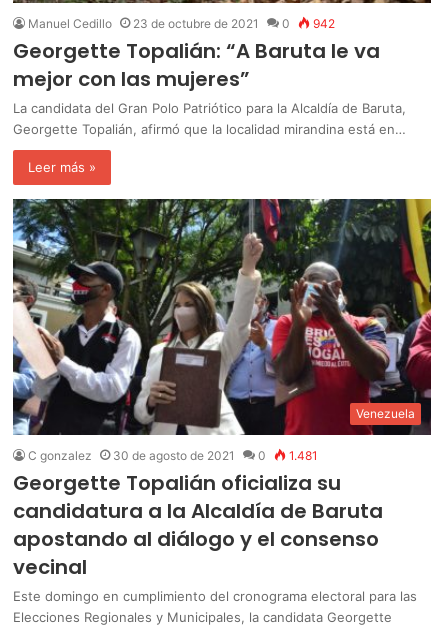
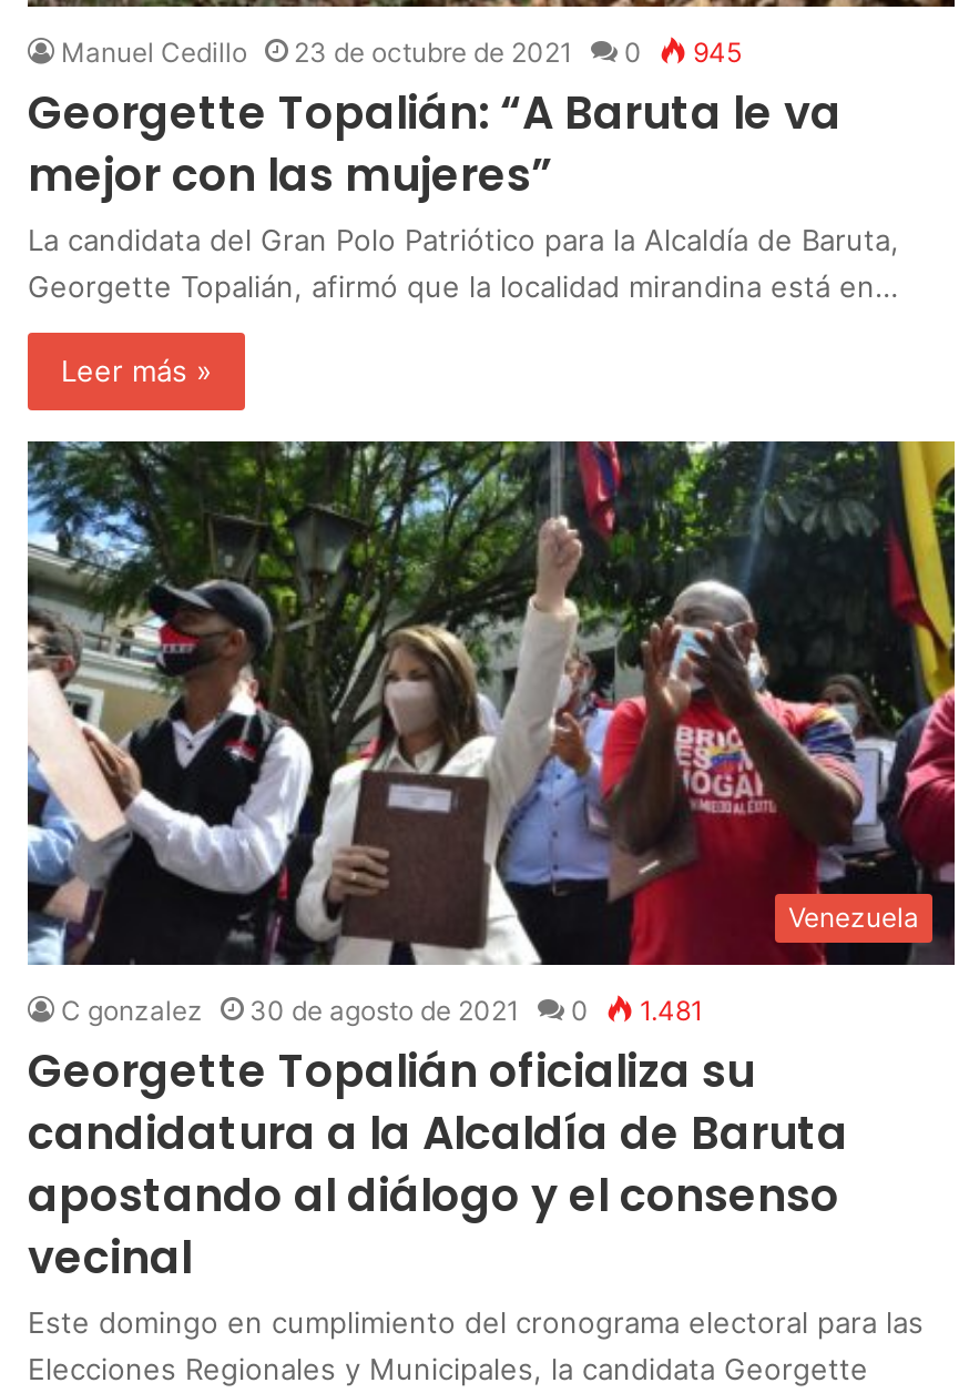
[28,16,335,31] Manuel Cedillo 23 de octubre de 2021 0 942 -> [61,35,742,68] Manuel Cedillo 23 de octubre de 2021 0 945

